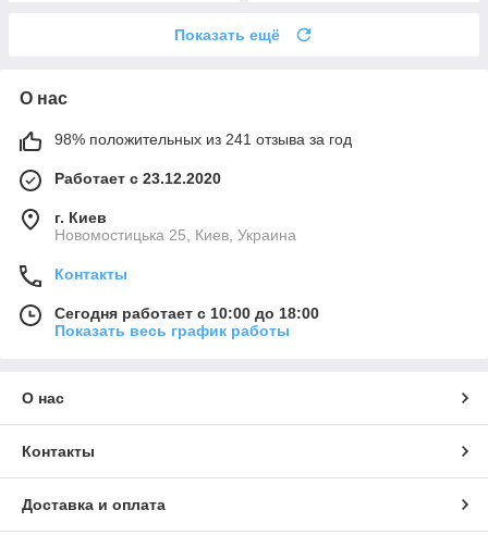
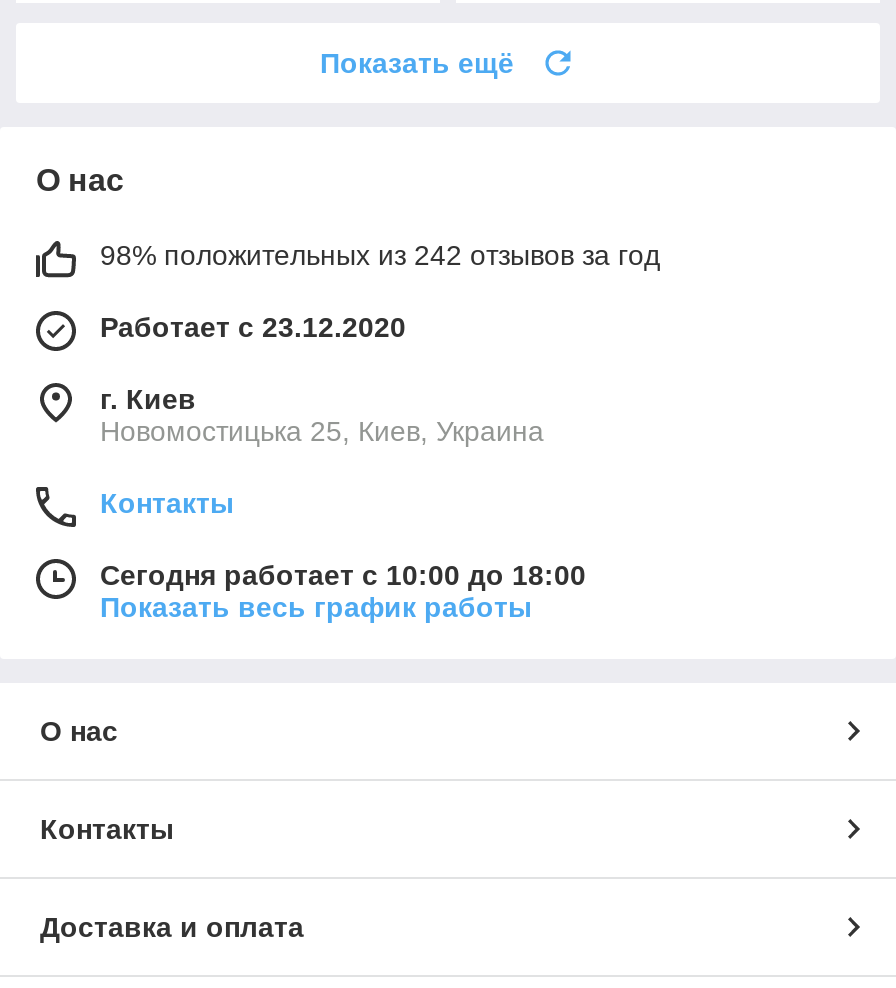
[54,130,352,148] 98% положительных из 241 отзыва за год -> [100,239,660,271] 98% положительных из 242 отзывов за год

